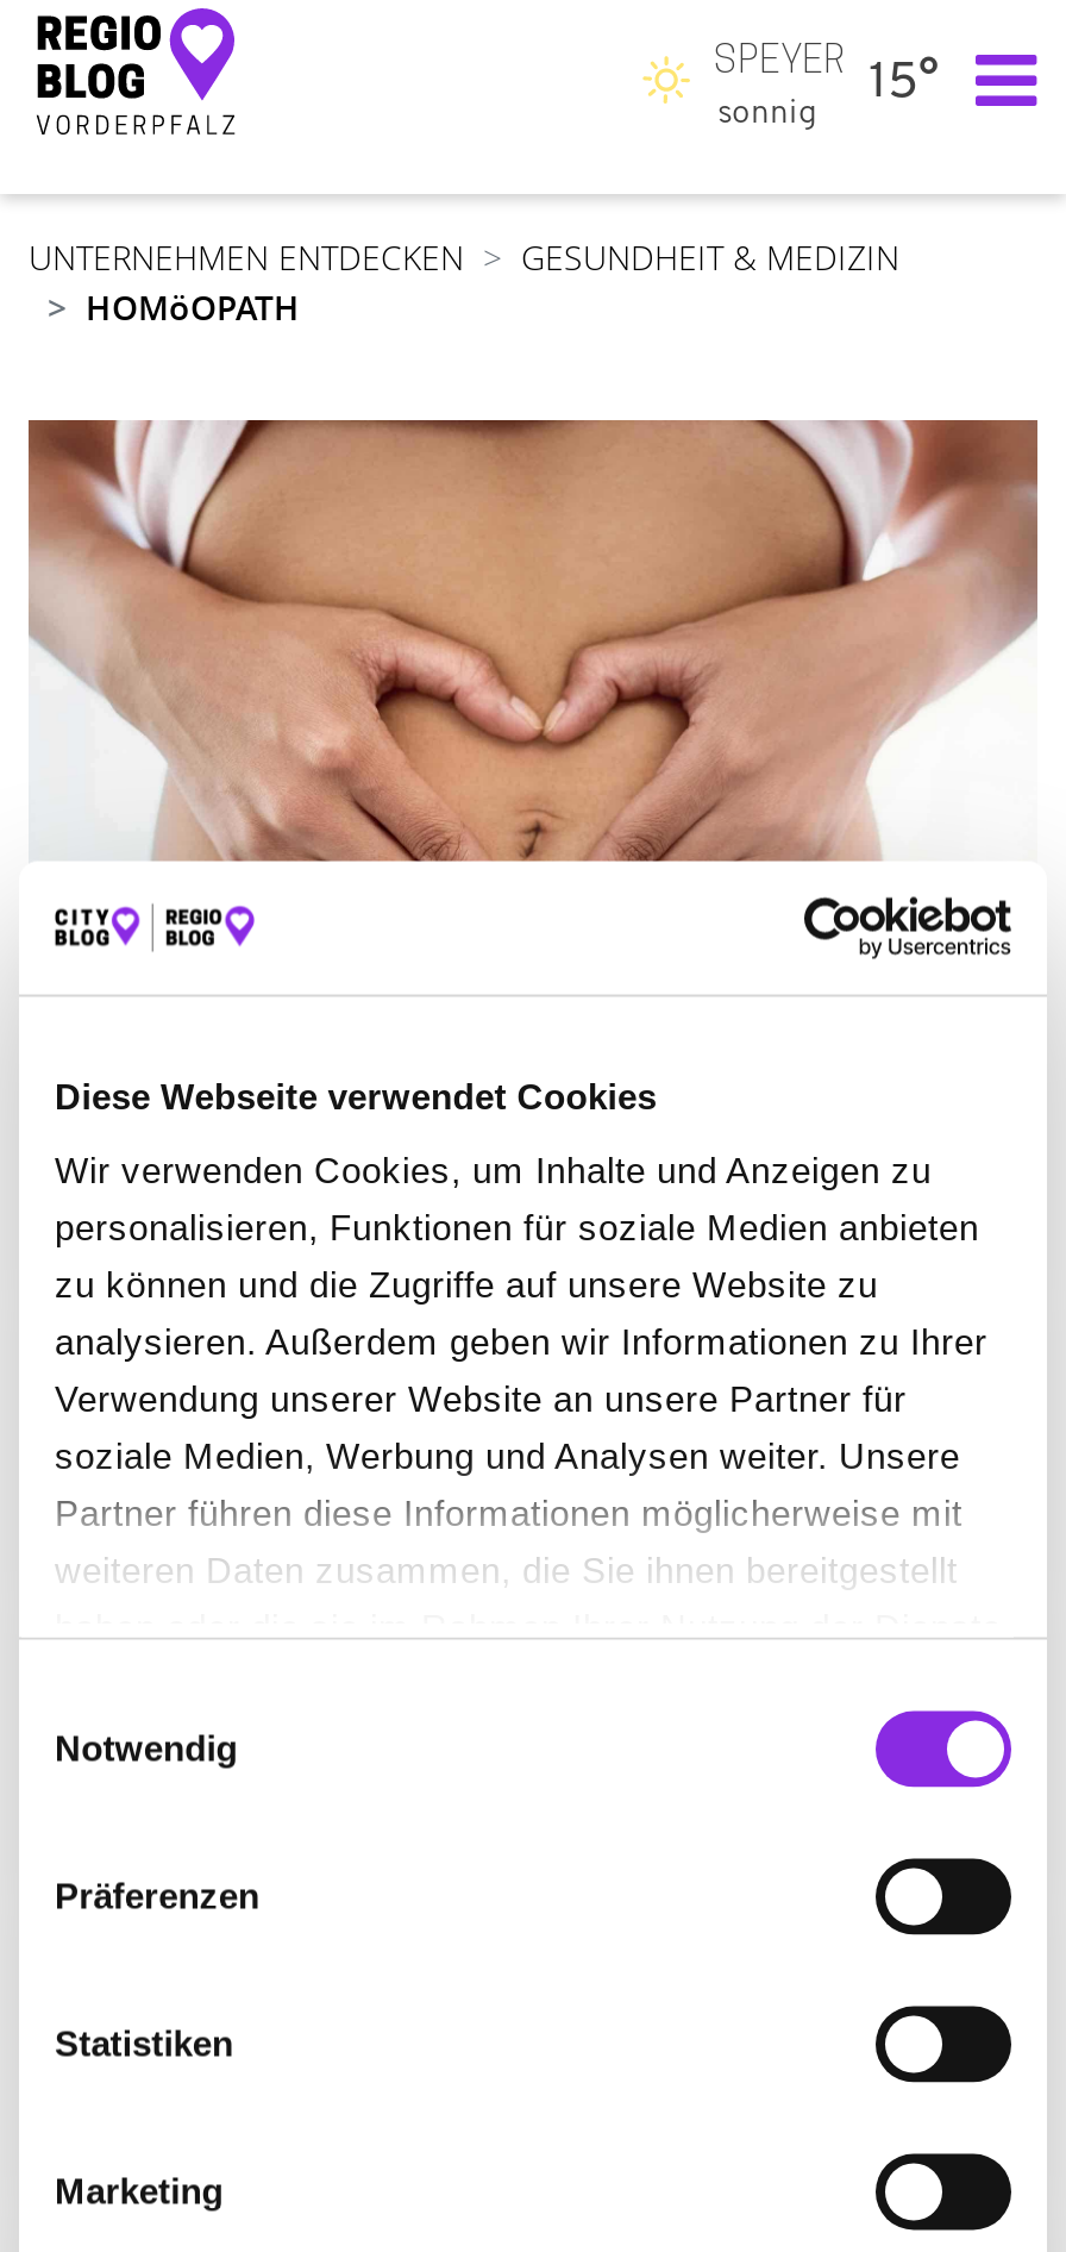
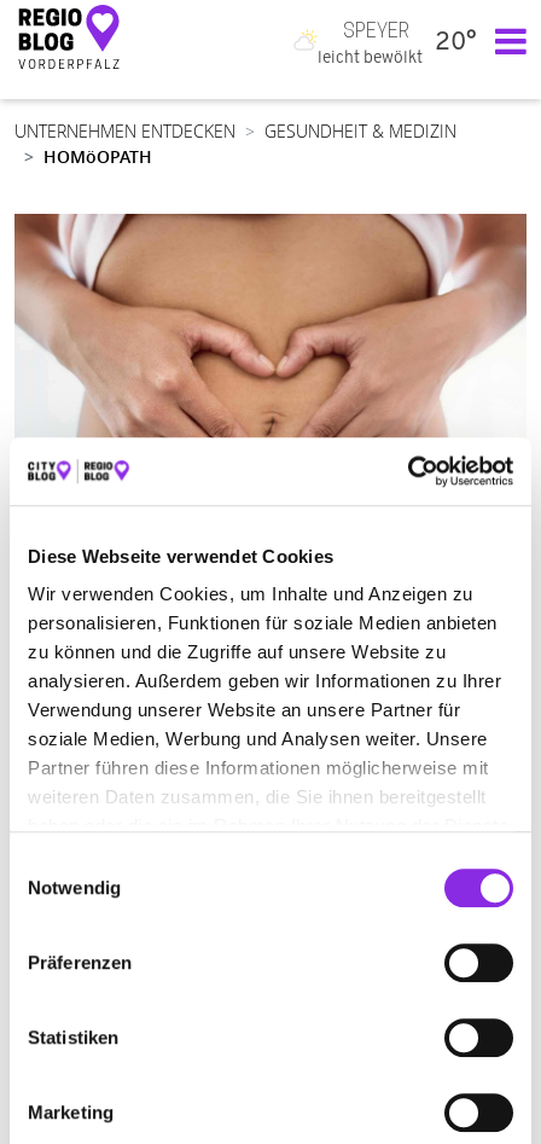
[714,44,940,110] SPEYER 15° -> [343,23,477,56] SPEYER 20°
[717,89,817,132] sonnig -> [318,46,423,68] leicht bewölkt

